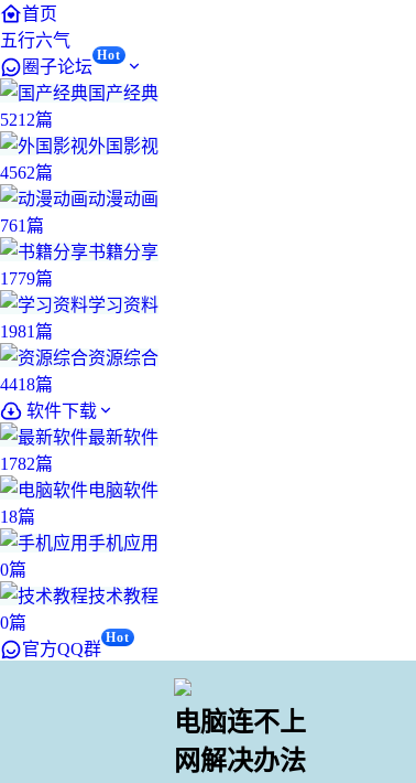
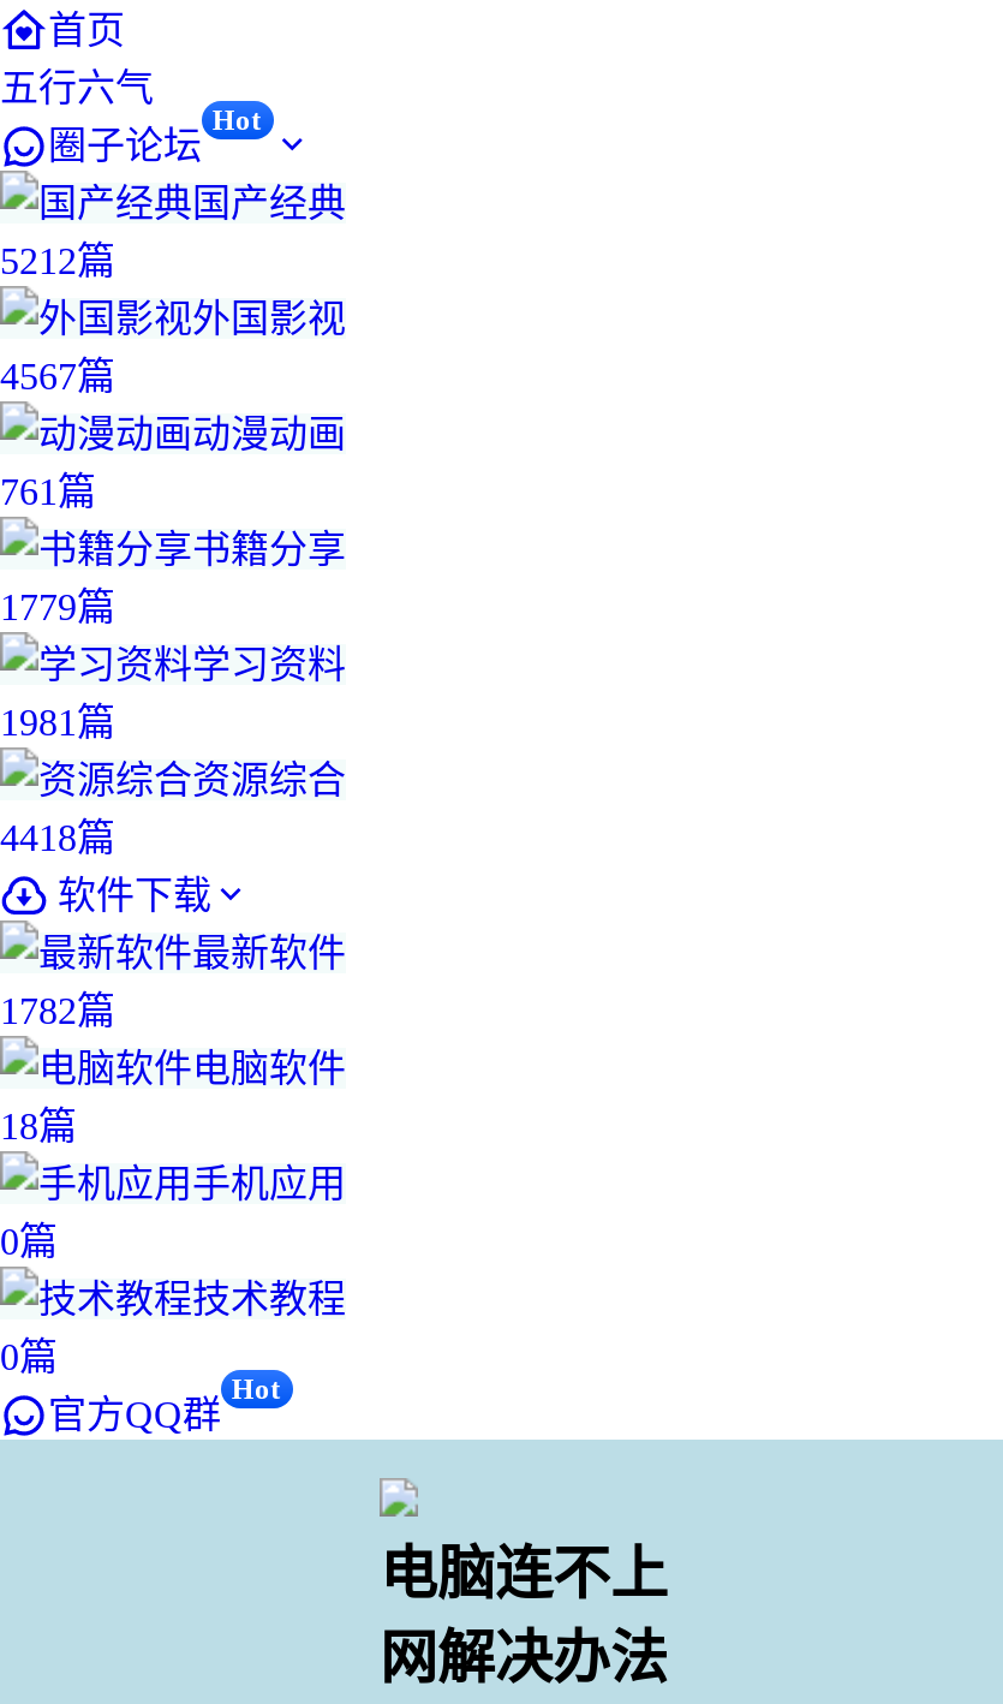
[0,163,53,182] 4562篇 -> [0,356,115,397] 4567篇

